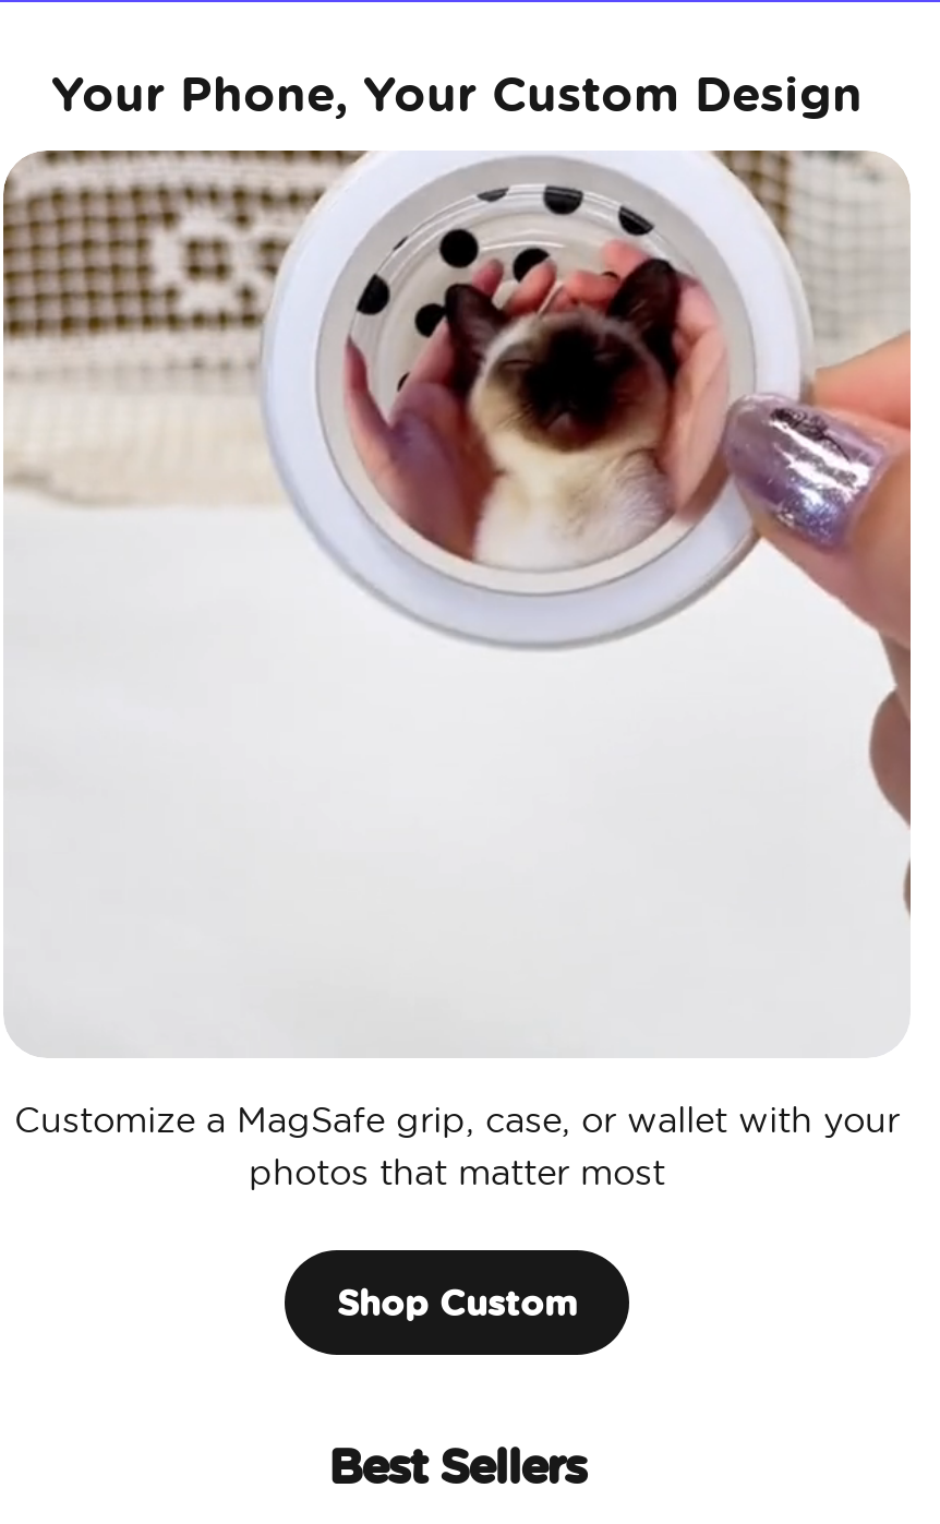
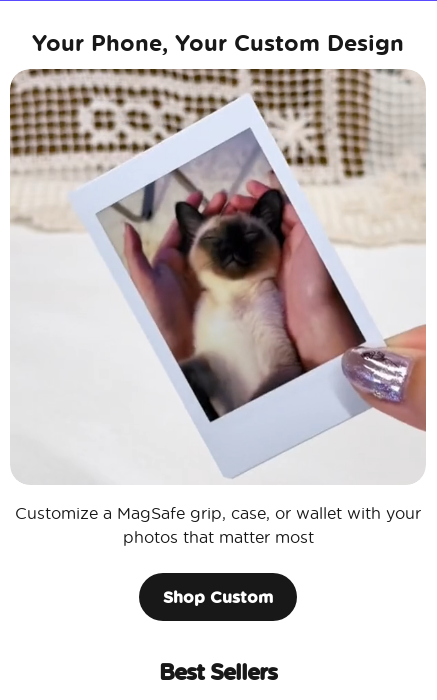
[152,151,913,1039] [image] -> [78,68,427,478] [image]

